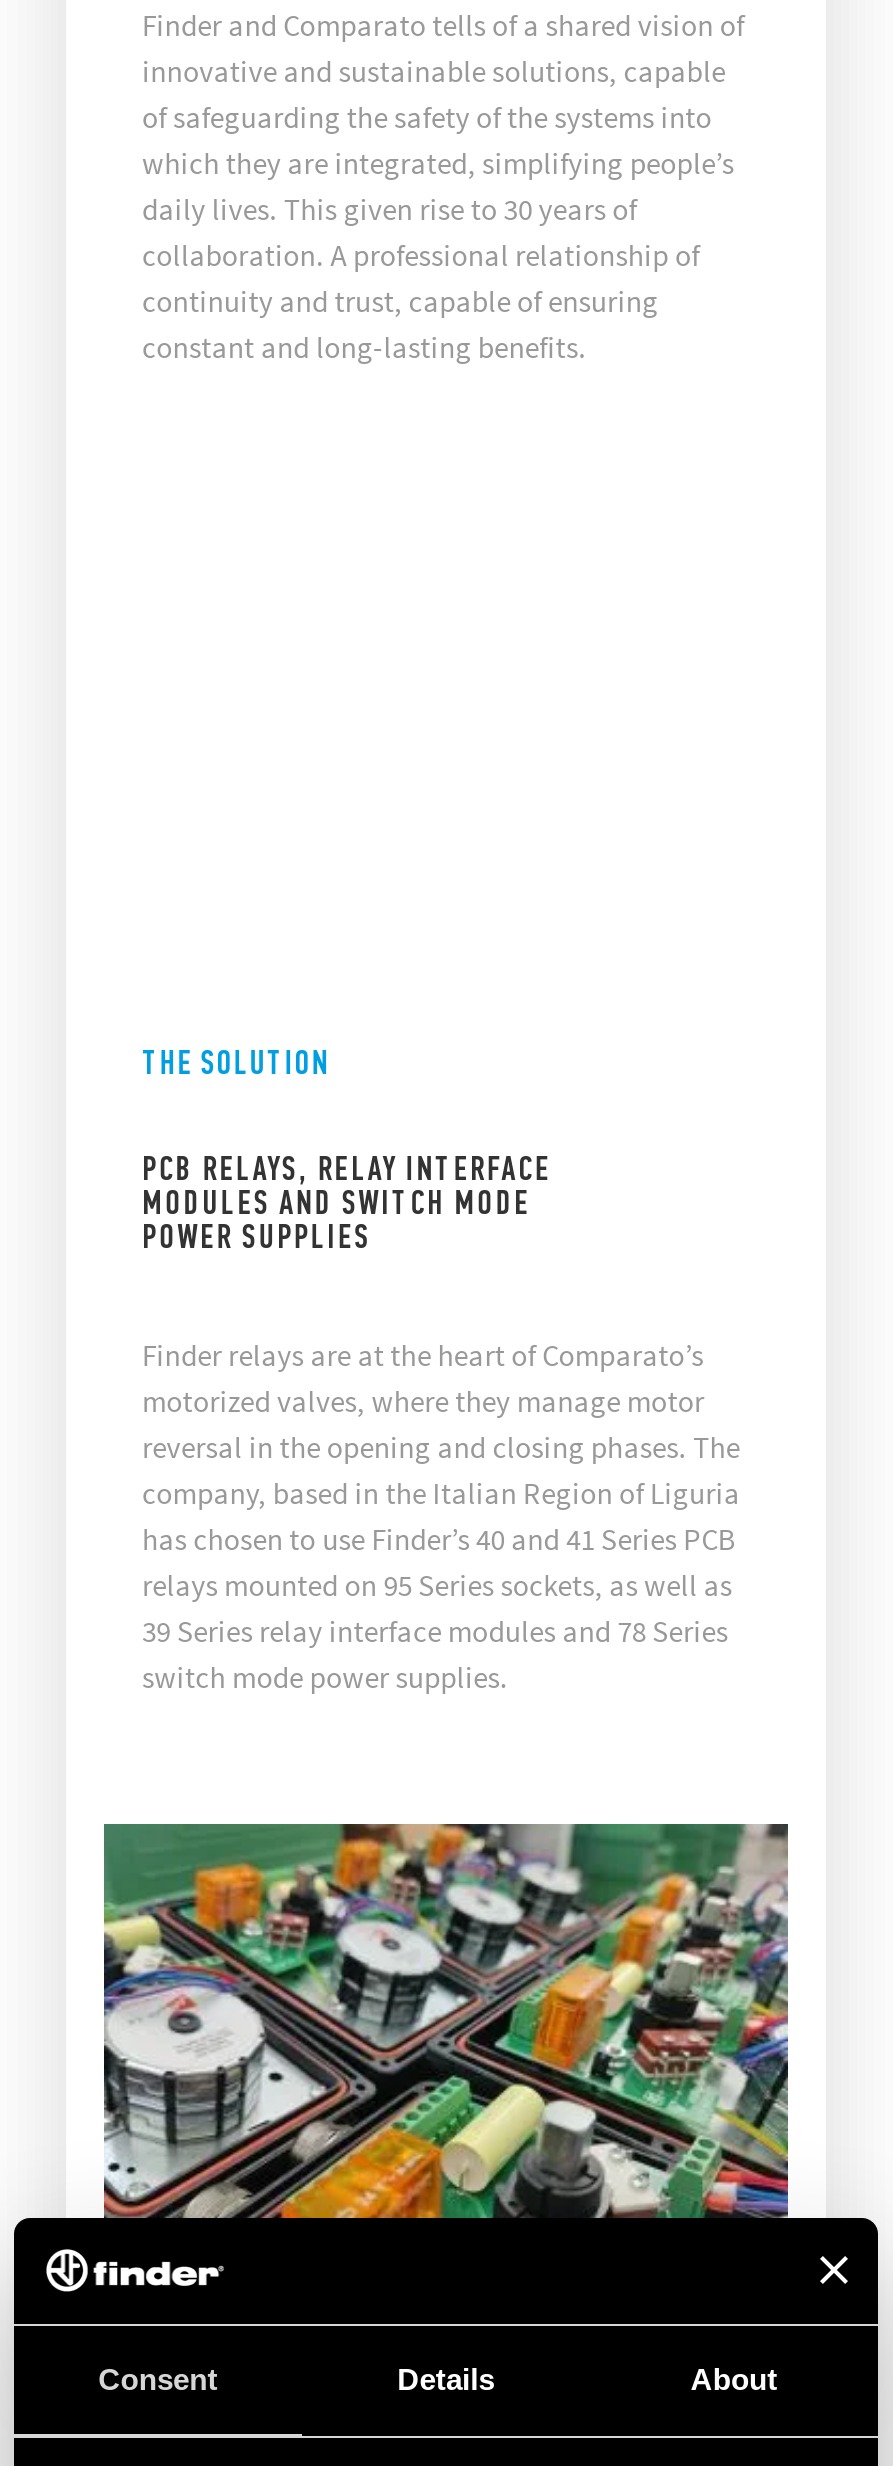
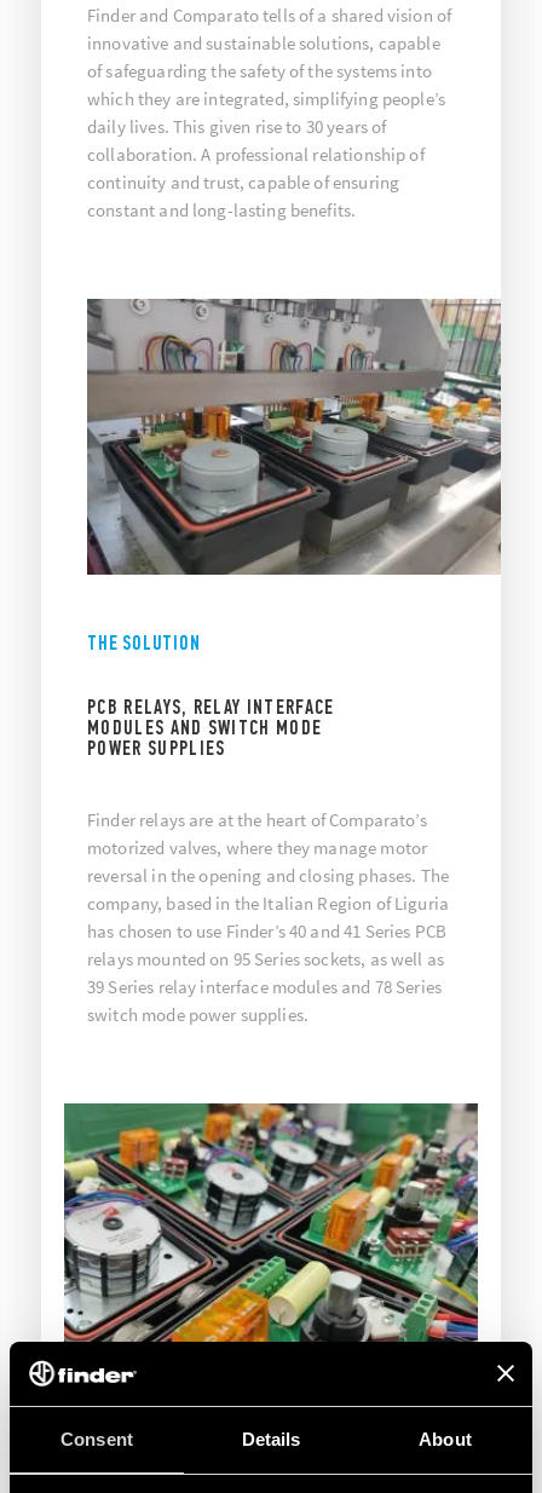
none -> [86,298,502,576] [image]

